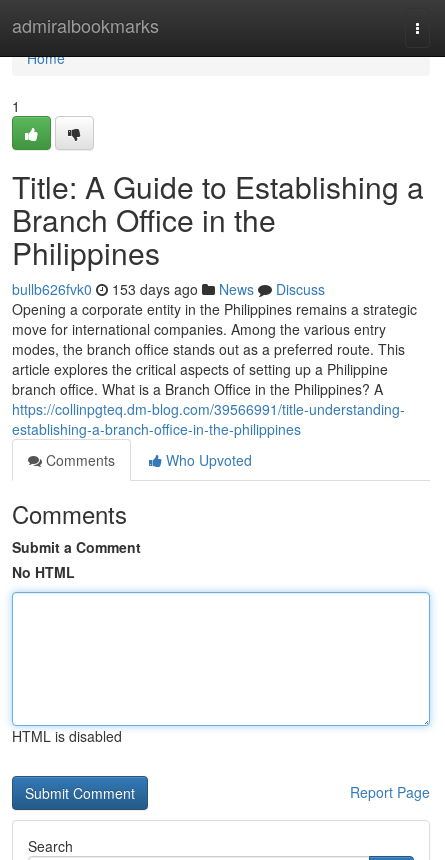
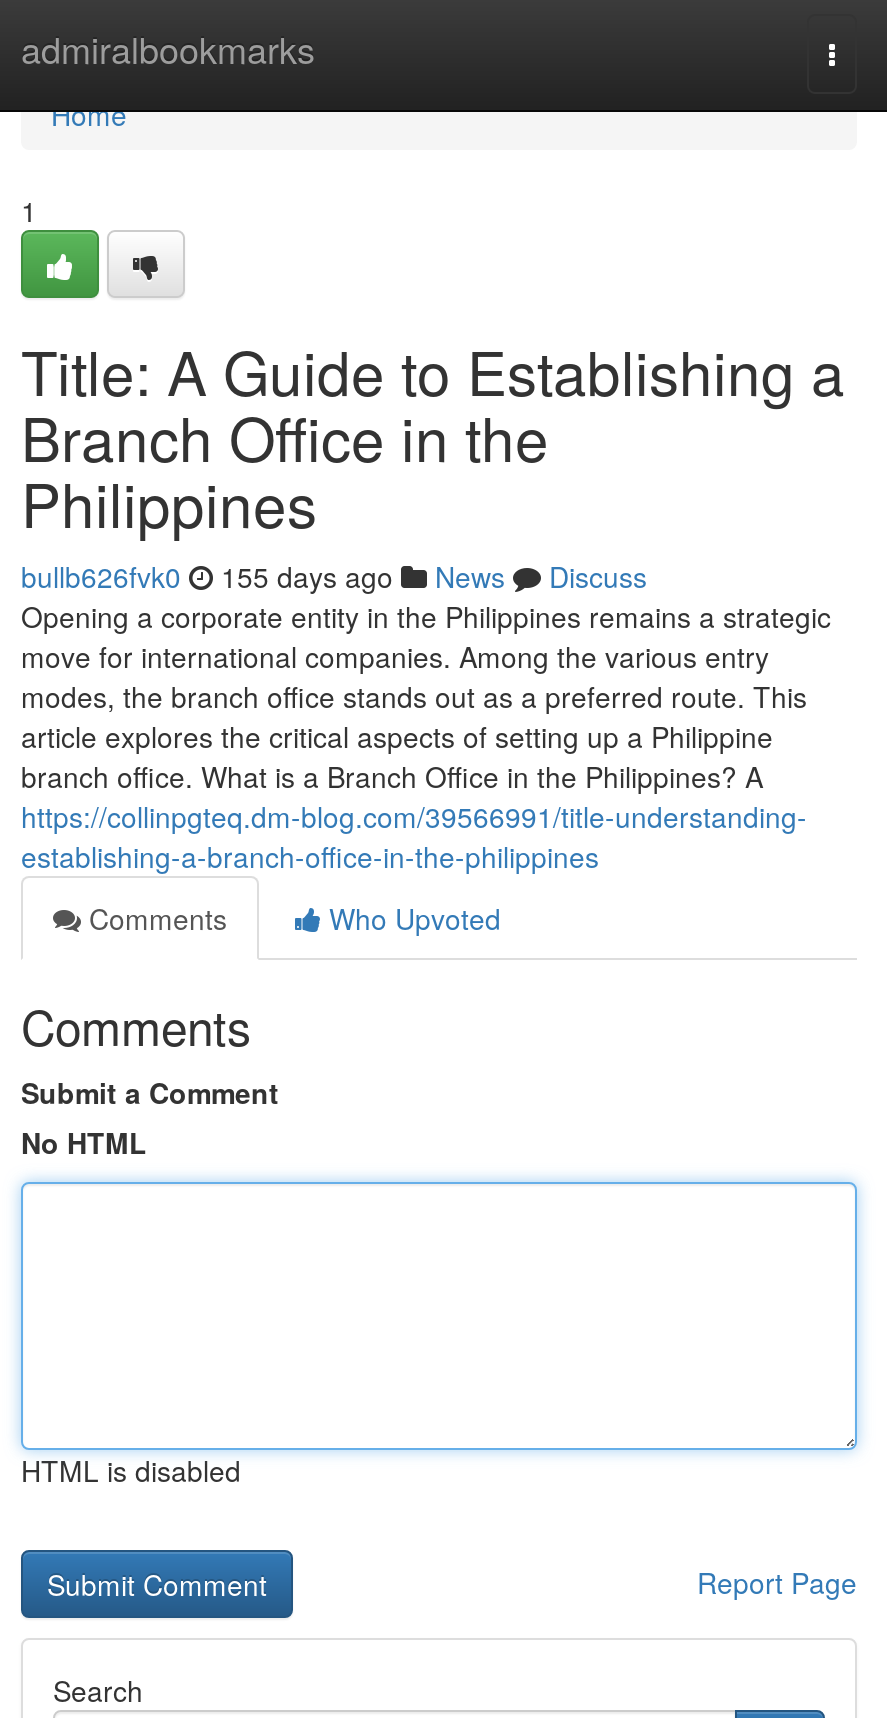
[12,279,325,299] bullb626fvk0 153 days ago News Discuss -> [21,556,647,596] bullb626fvk0 155 days ago News Discuss

